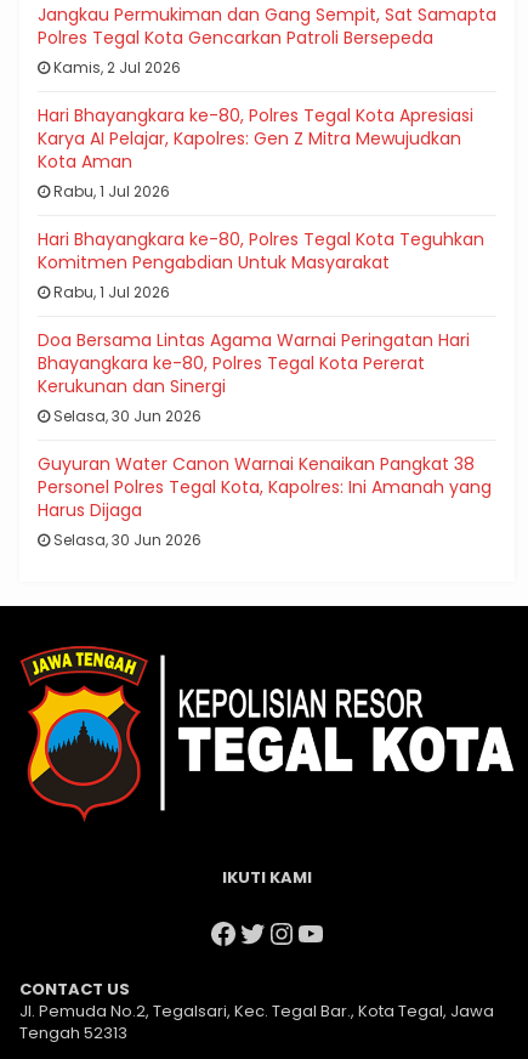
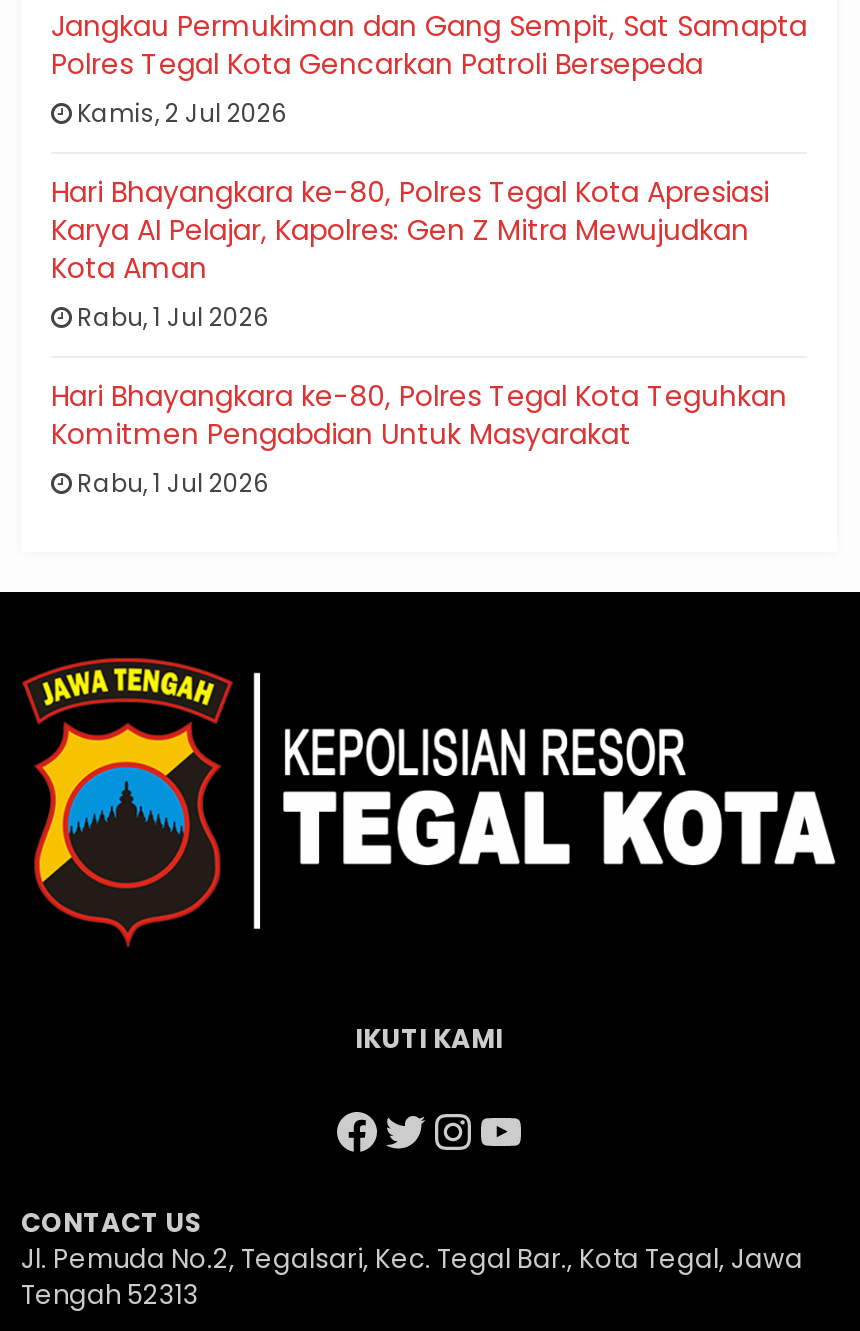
[38,328,492,551] Doa Bersama Lintas Agama Warnai Peringatan Hari | Bhayangkara ke-80, Polres Tegal Kota Pererat | Kerukunan dan Sinergi | Selasa, 30 Jun 2026 | Guyuran Water Canon Warnai Kenaikan Pangkat 38 | Personel Polres Tegal Kota, Kapolres: Ini Amanah yang | Harus Dijaga | Selasa, 30 Jun 2026 -> none

